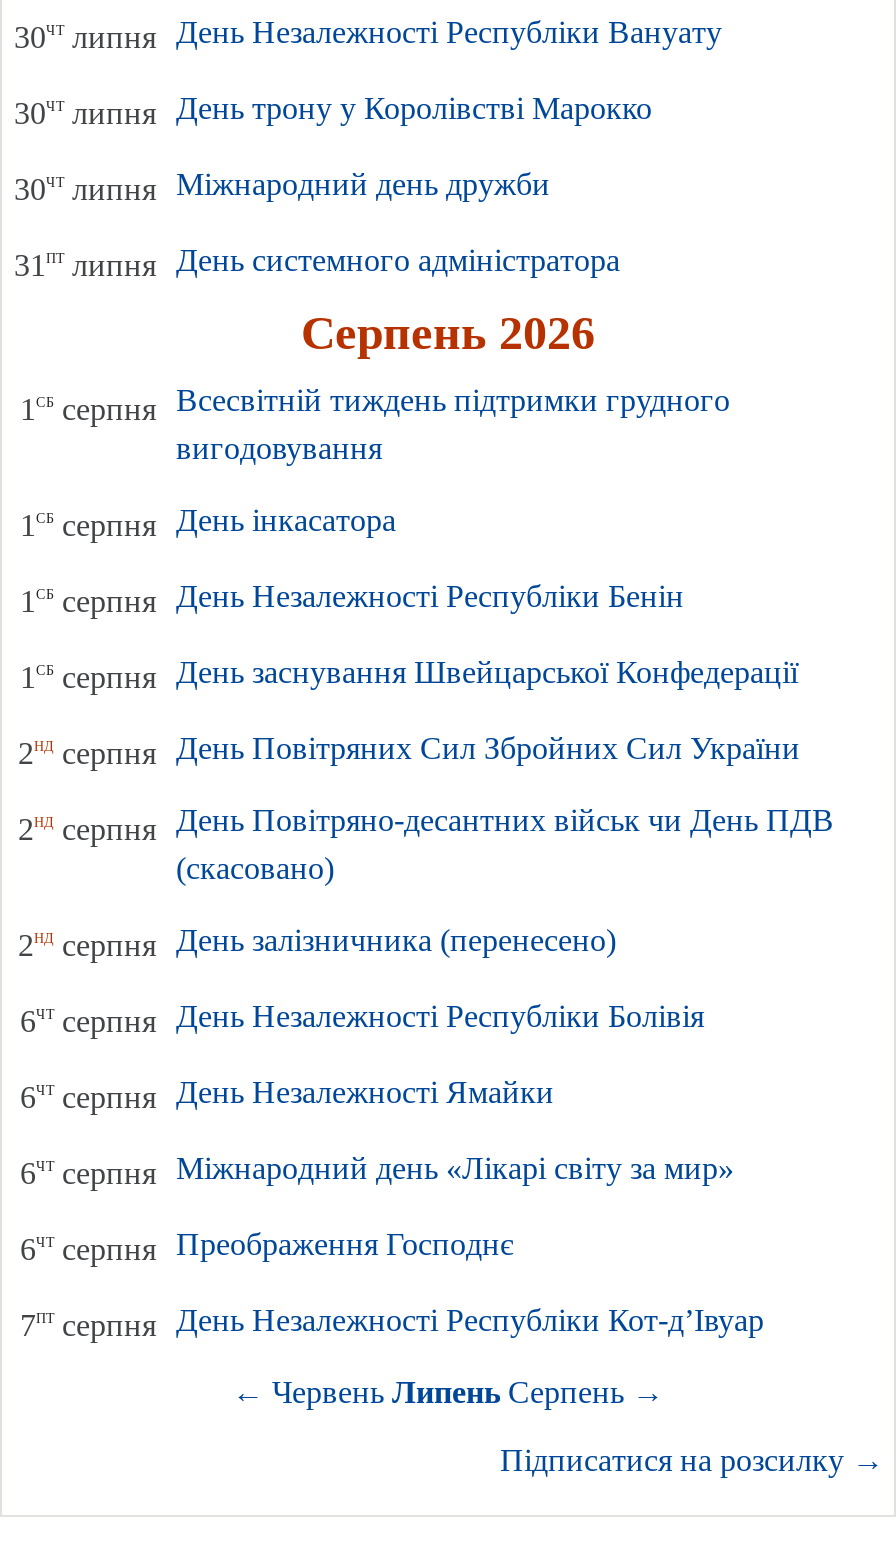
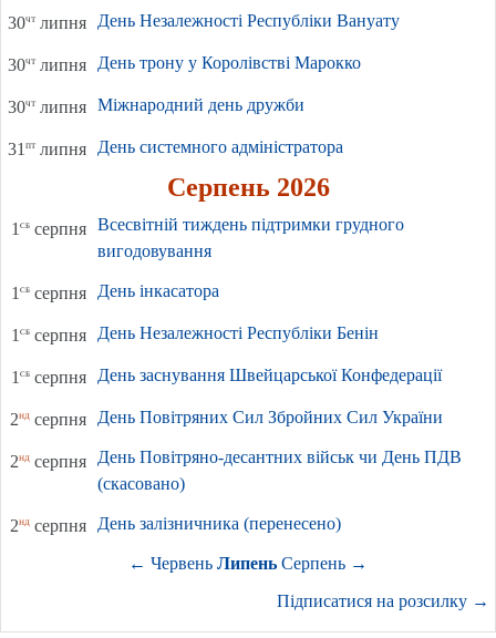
[20,999,764,1342] 6чт серпня День Незалежності Республіки Болівія | 6чт серпня День Незалежності Ямайки | 6чт серпня Міжнародний день «Лікарі світу за мир» | 6чт серпня Преображення Господнє | 7пт серпня День Незалежності Республіки Кот-д’Івуар -> none

